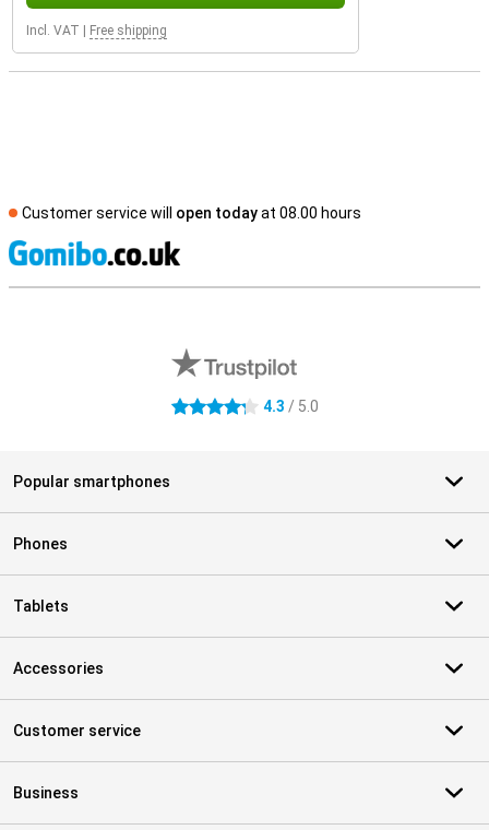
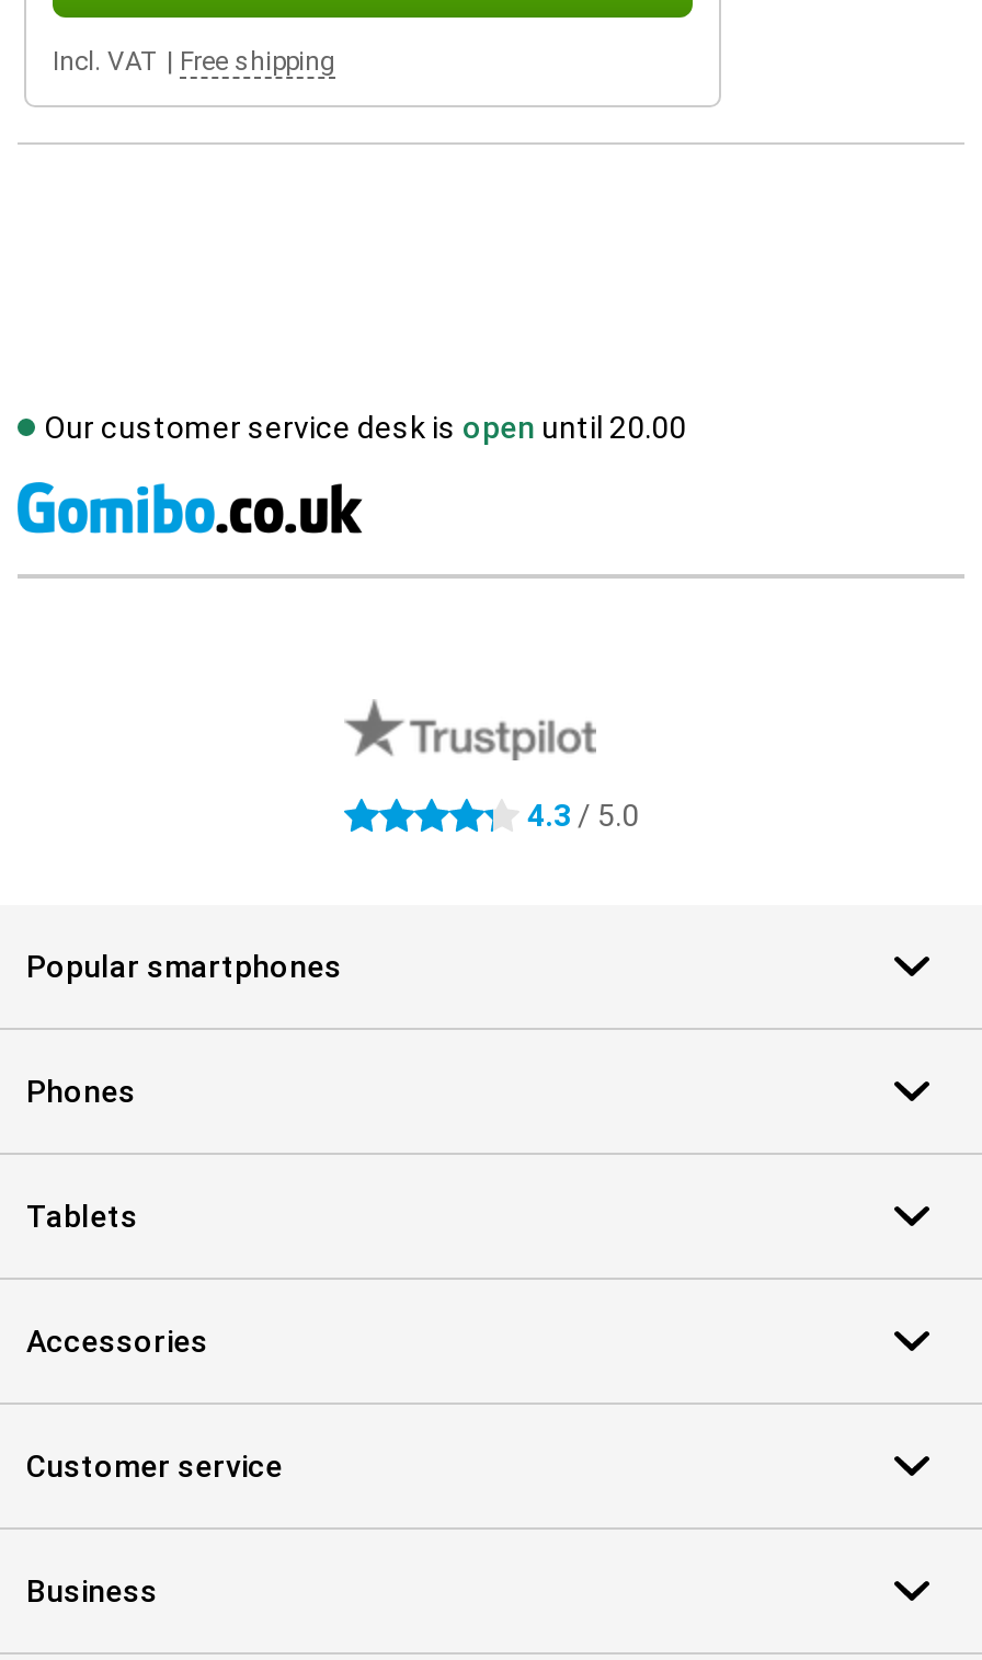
[22,204,361,222] Customer service will open today at 08.00 hours -> [44,410,686,445] Our customer service desk is open until 20.00

